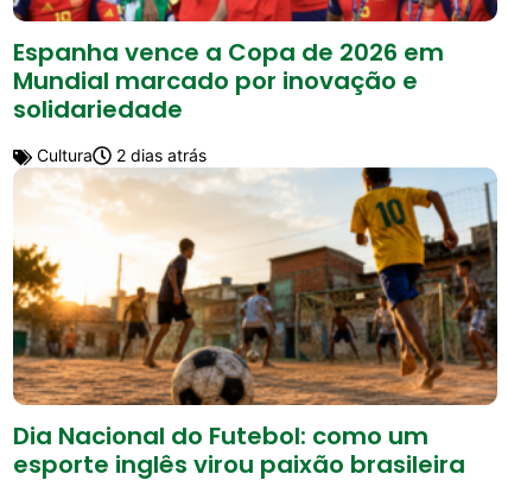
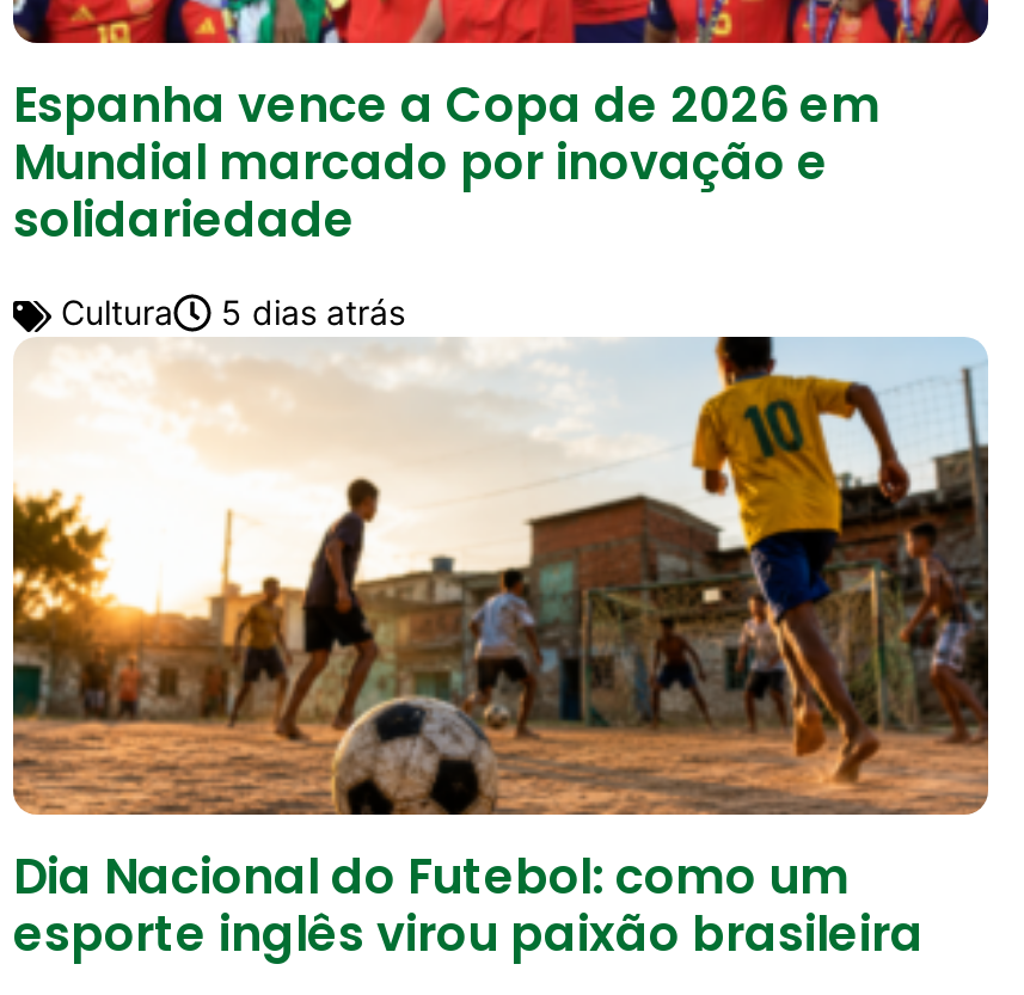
[32,145,207,165] Cultura 2 dias atrás -> [51,291,405,332] Cultura 5 dias atrás

